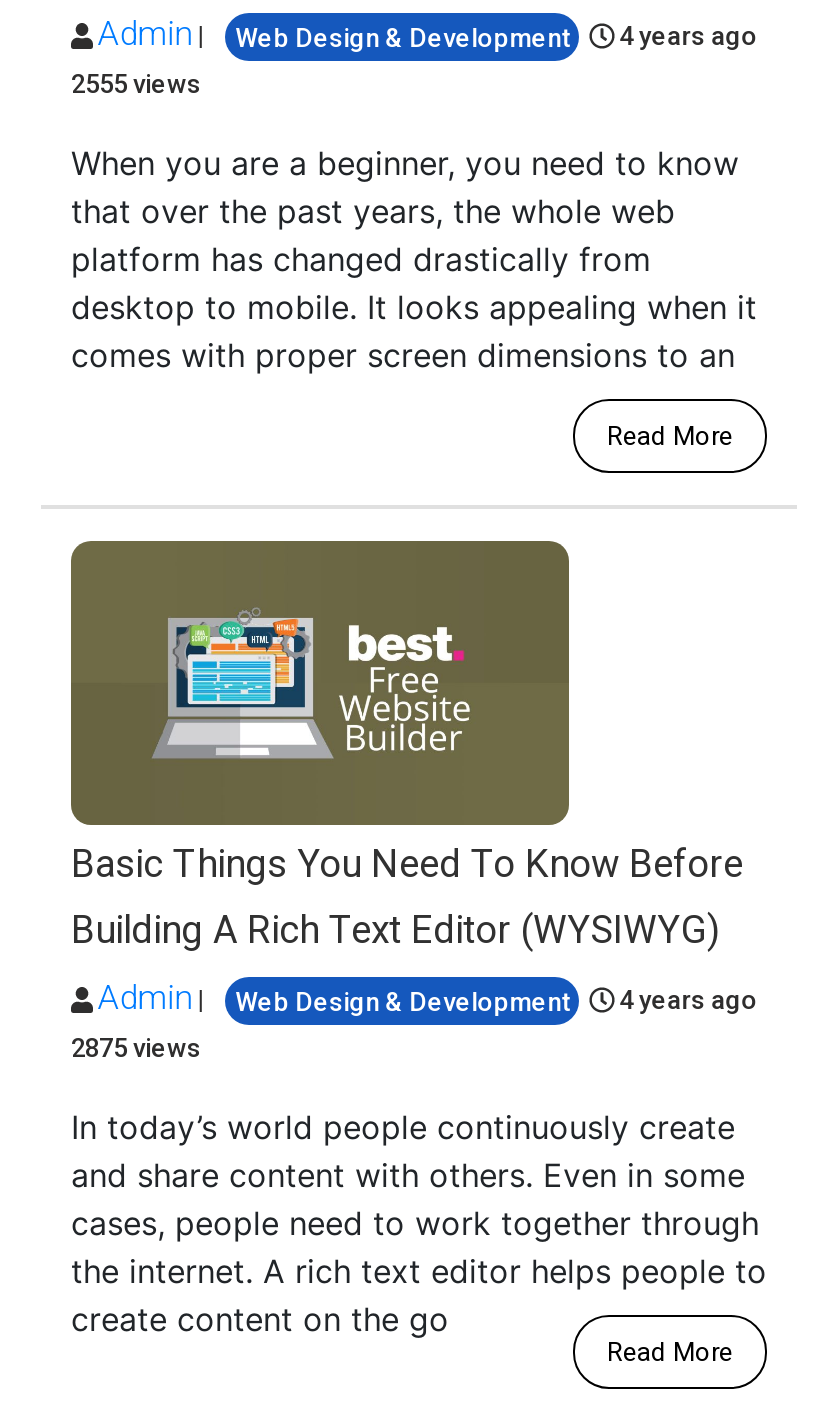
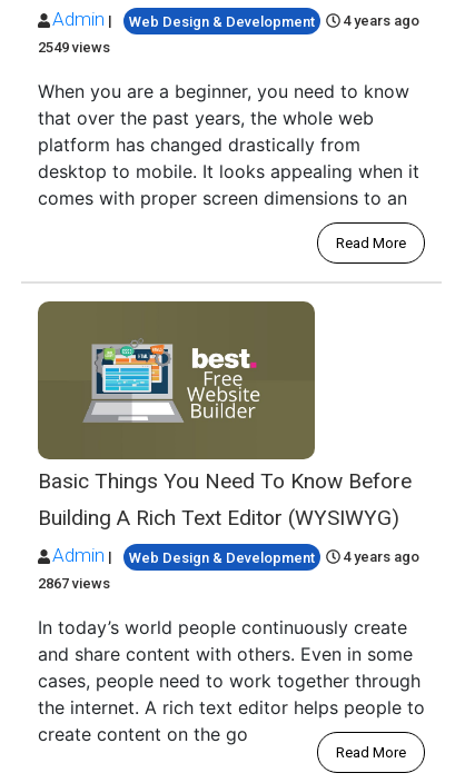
[71,70,201,100] 2555 views -> [38,39,110,56] 2549 views
[71,1034,201,1064] 2875 views -> [38,575,110,592] 2867 views

